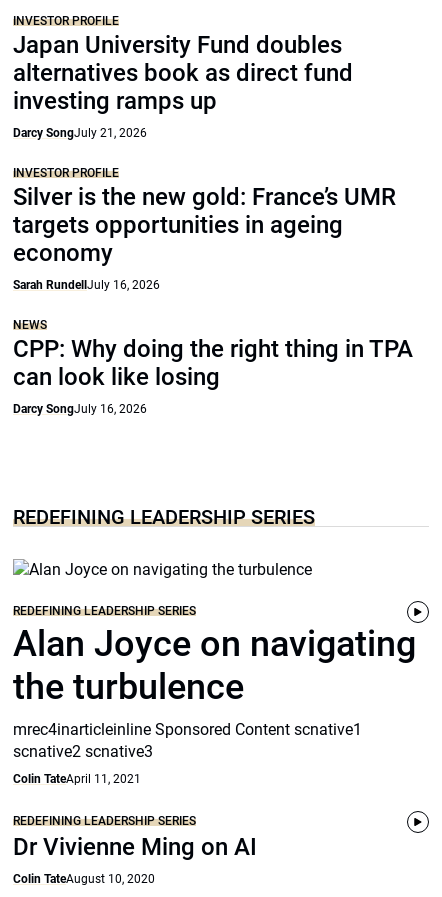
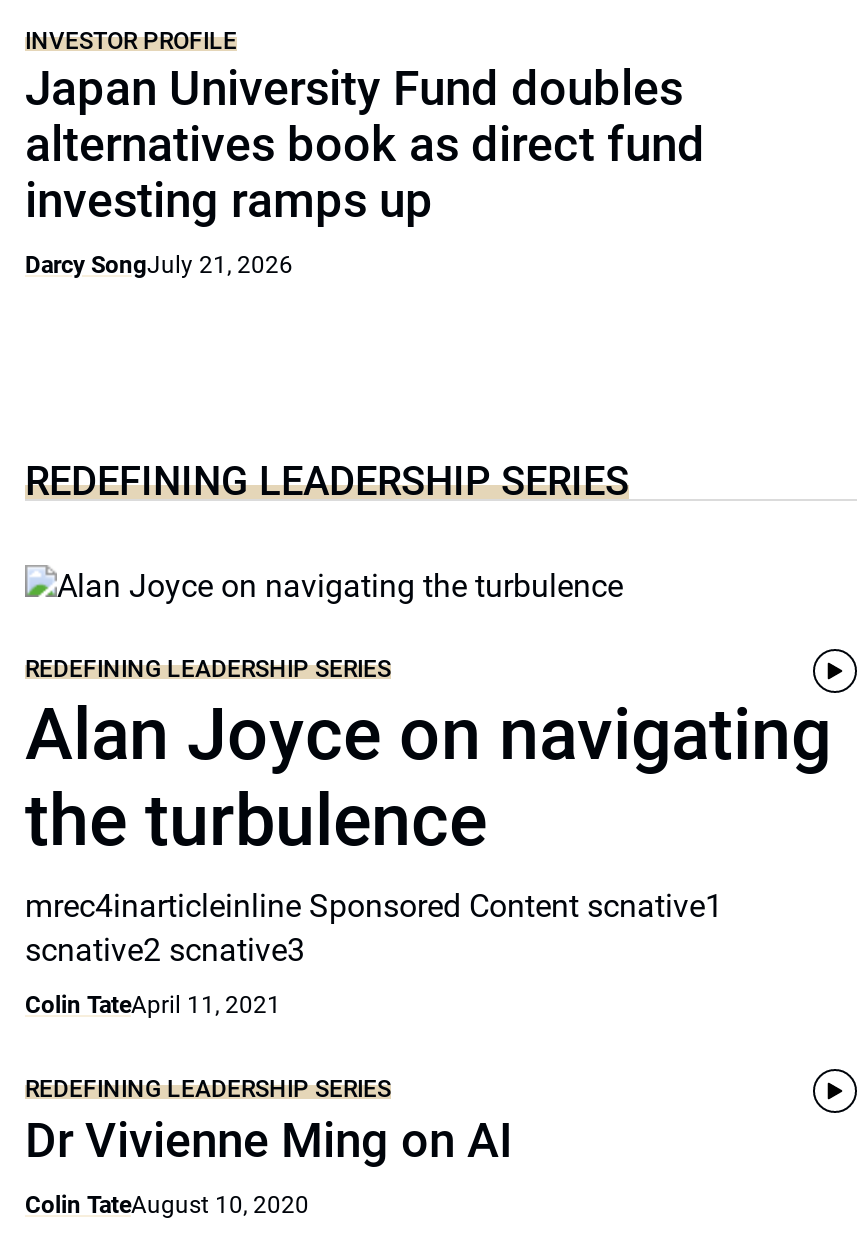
[13,166,413,416] INVESTOR PROFILE | Silver is the new gold: France’s UMR | targets opportunities in ageing | economy | Sarah RundellJuly 16, 2026 | NEWS | CPP: Why doing the right thing in TPA | can look like losing | Darcy SongJuly 16, 2026 -> none

